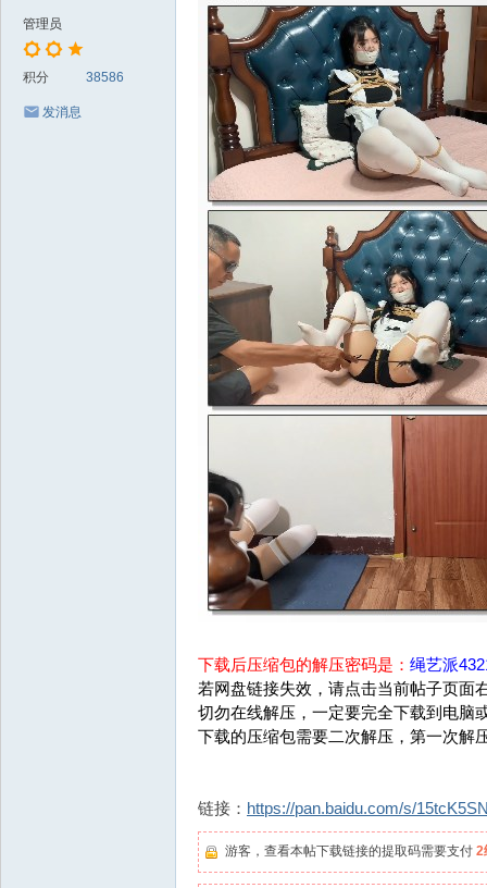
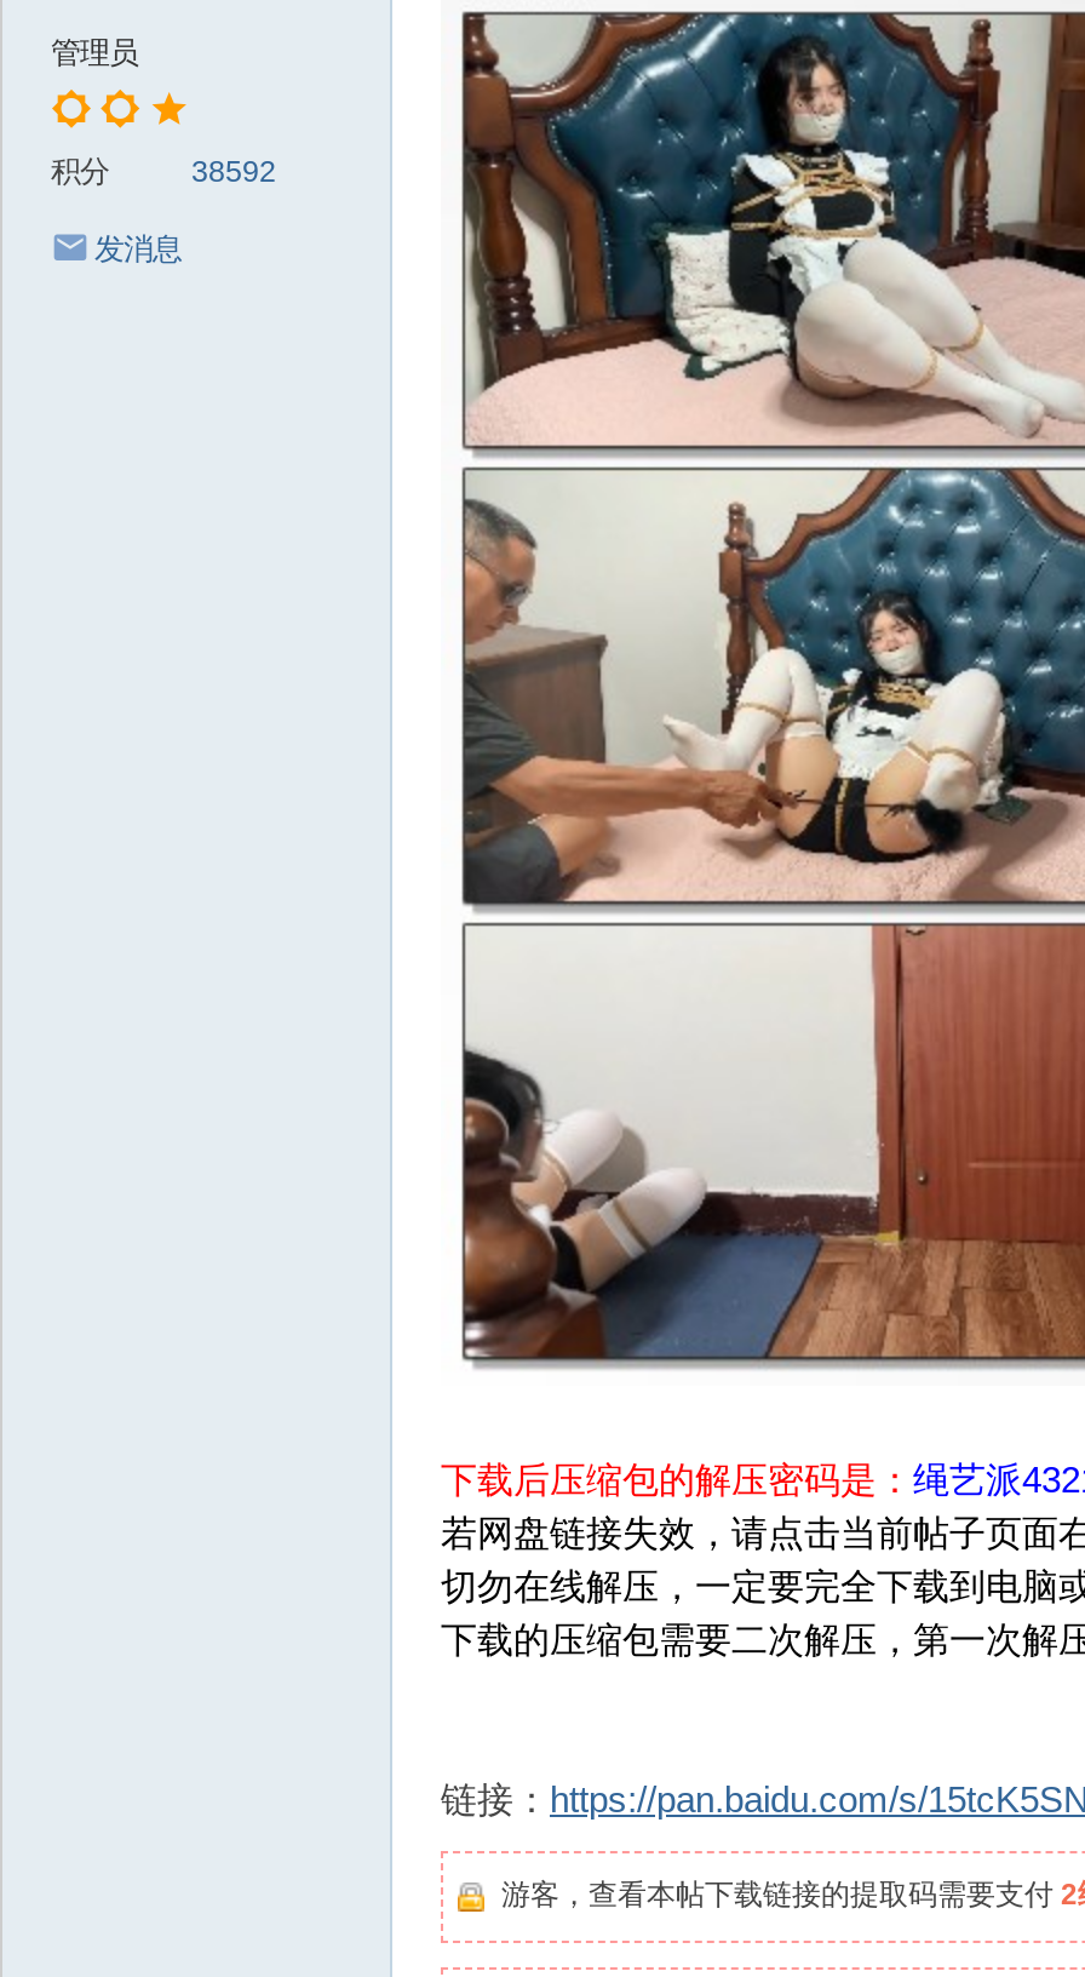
[86,70,124,85] 38586 -> [191,155,276,189] 38592

